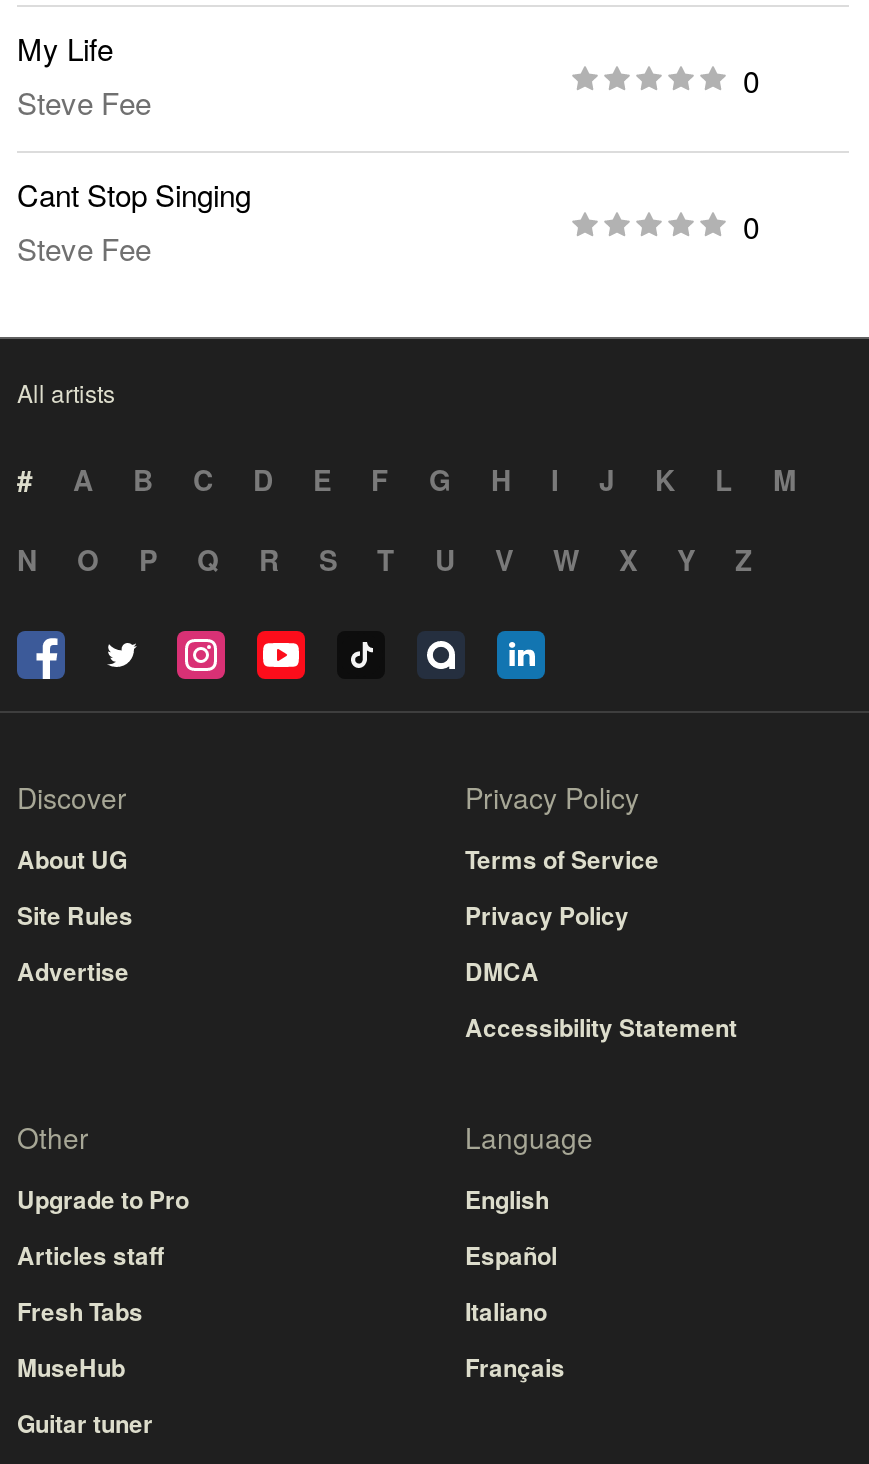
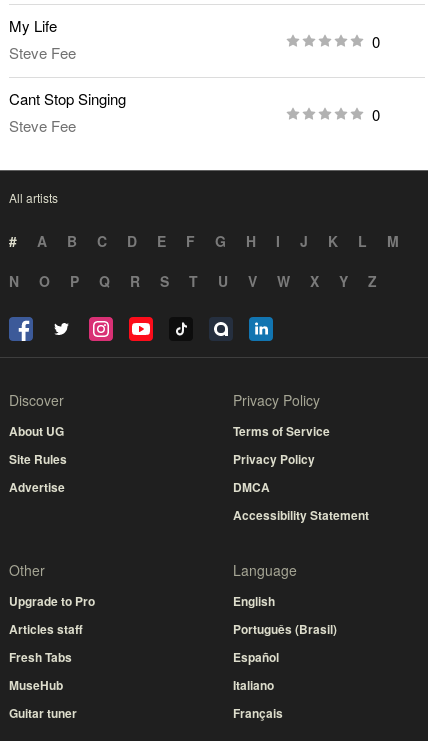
moved [465,1237,565,1385] -> [233,648,283,722]: Español | Italiano | Français
none -> [233,620,337,638] Português (Brasil)

